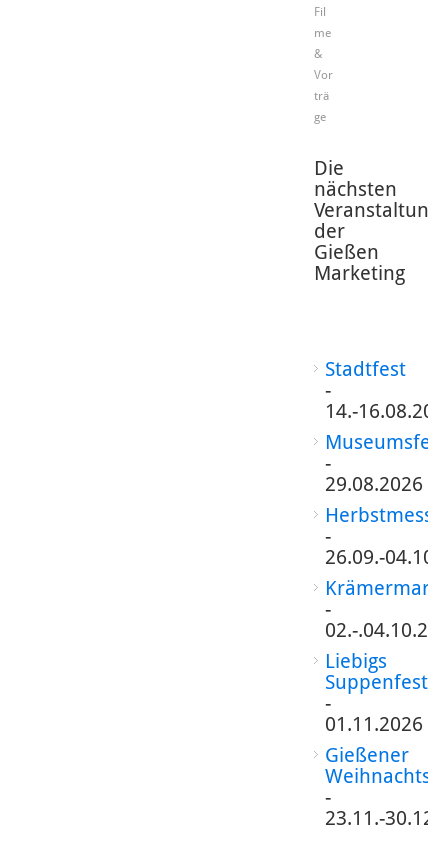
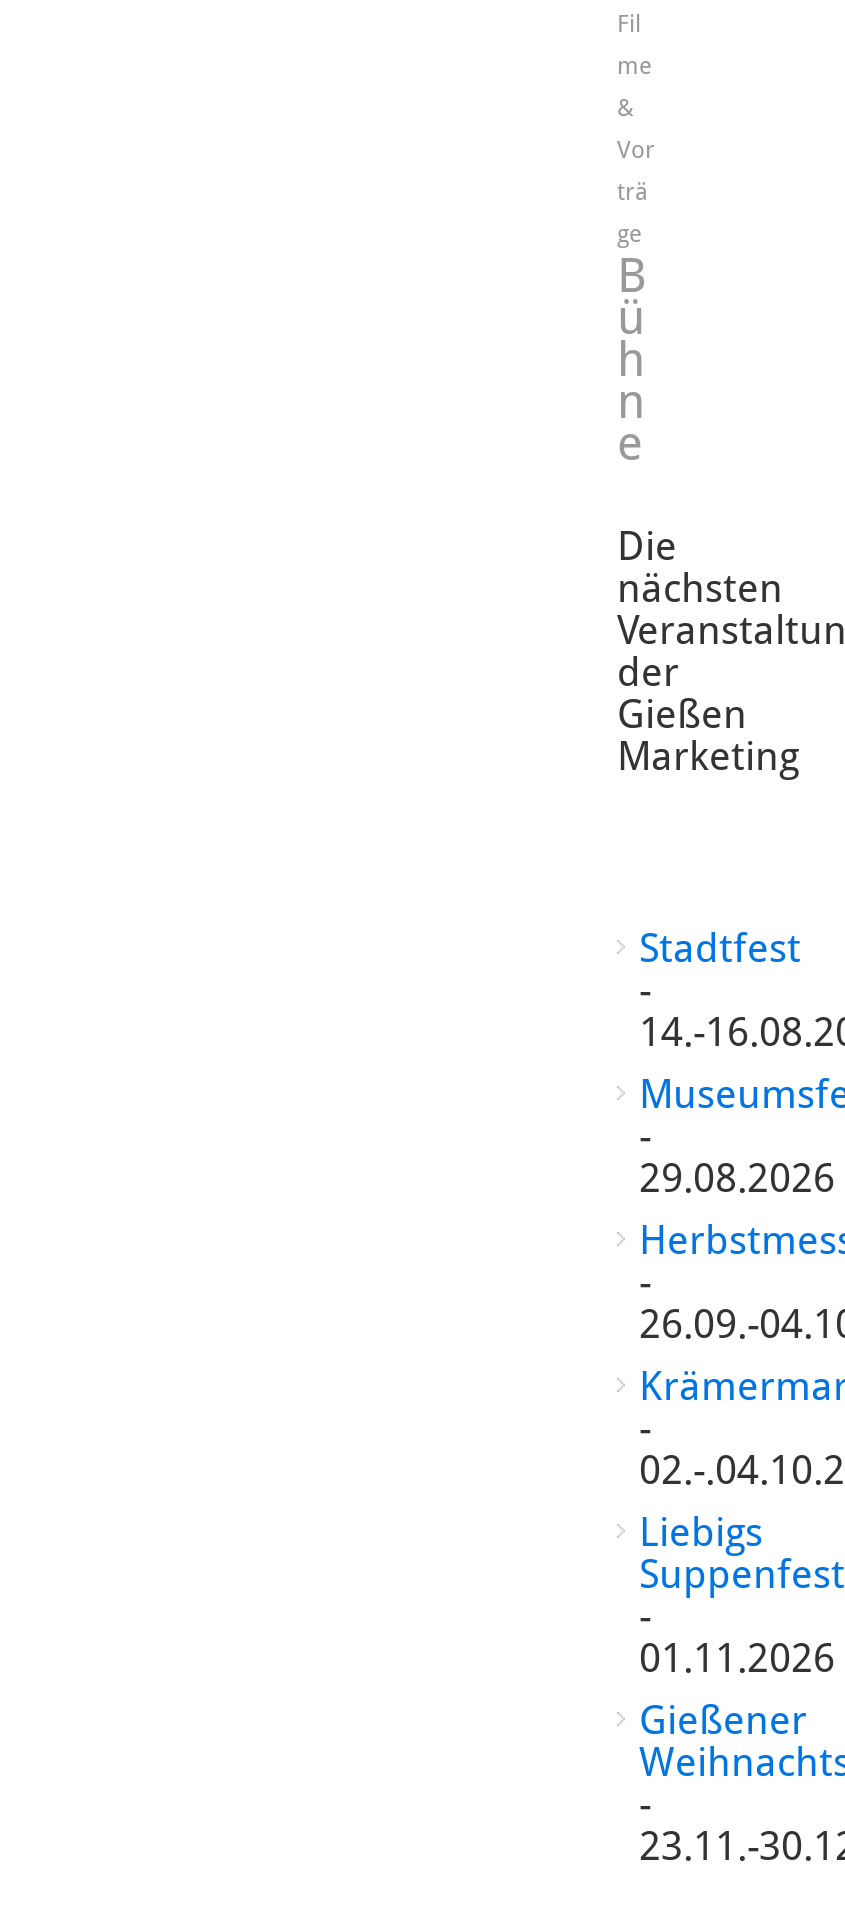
none -> [617,248,647,472] B | ü | h | n | e

